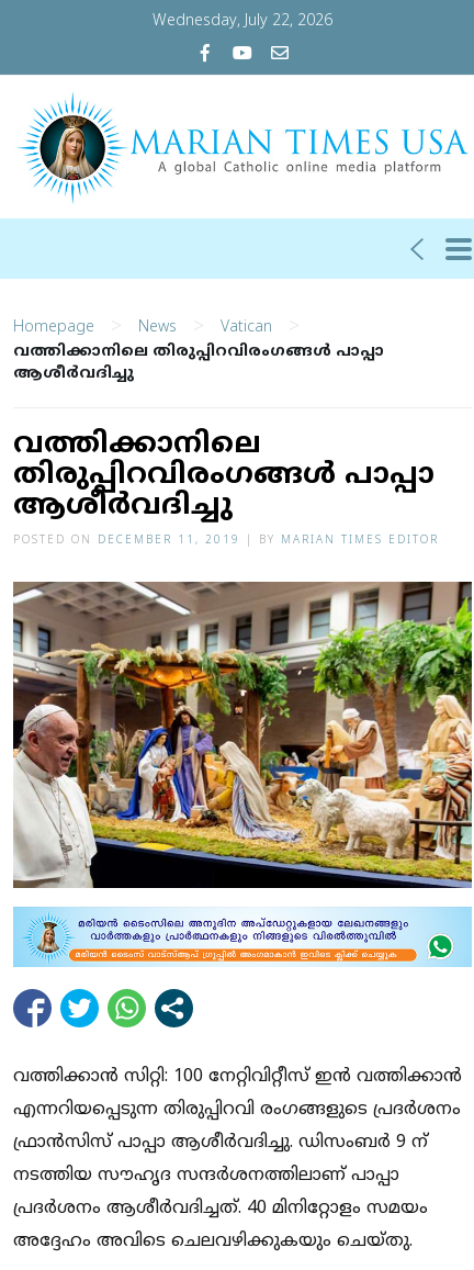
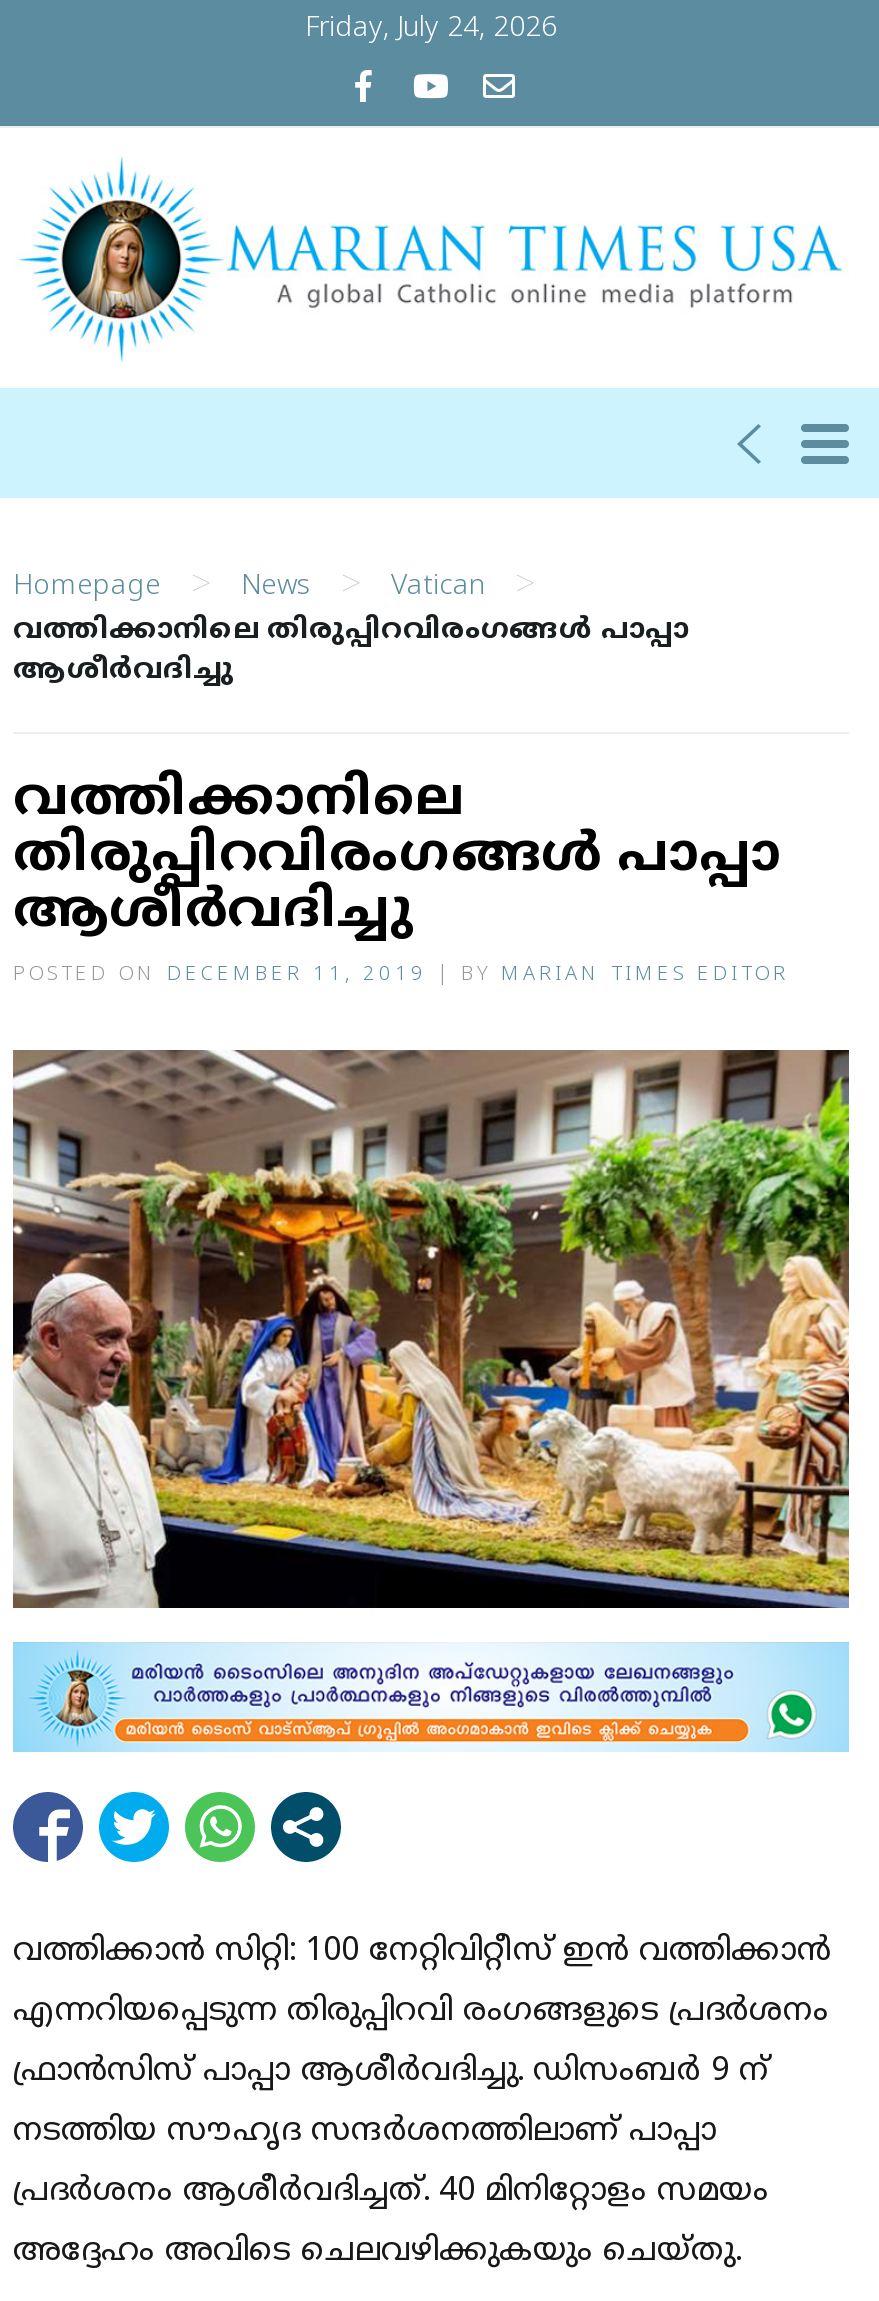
[153,12,332,31] Wednesday, July 22, 2026 -> [305,12,557,46] Friday, July 24, 2026

